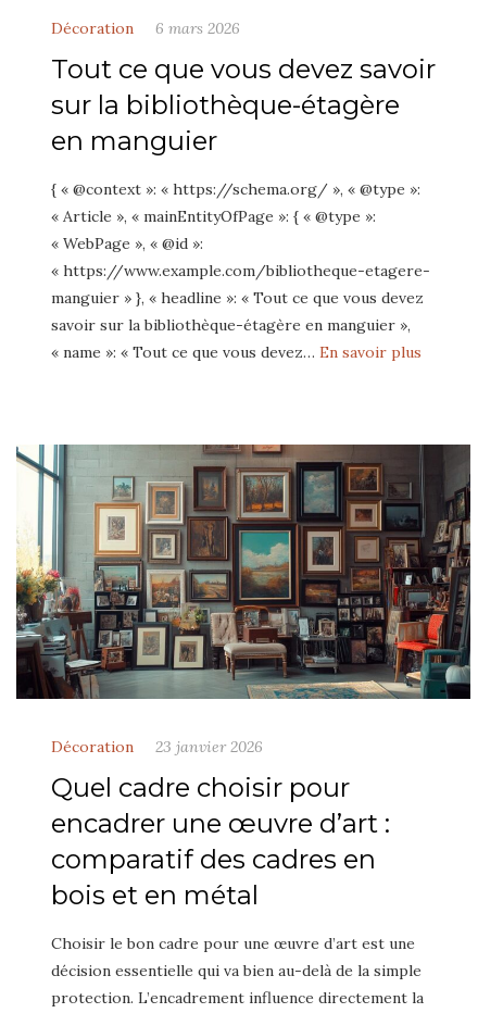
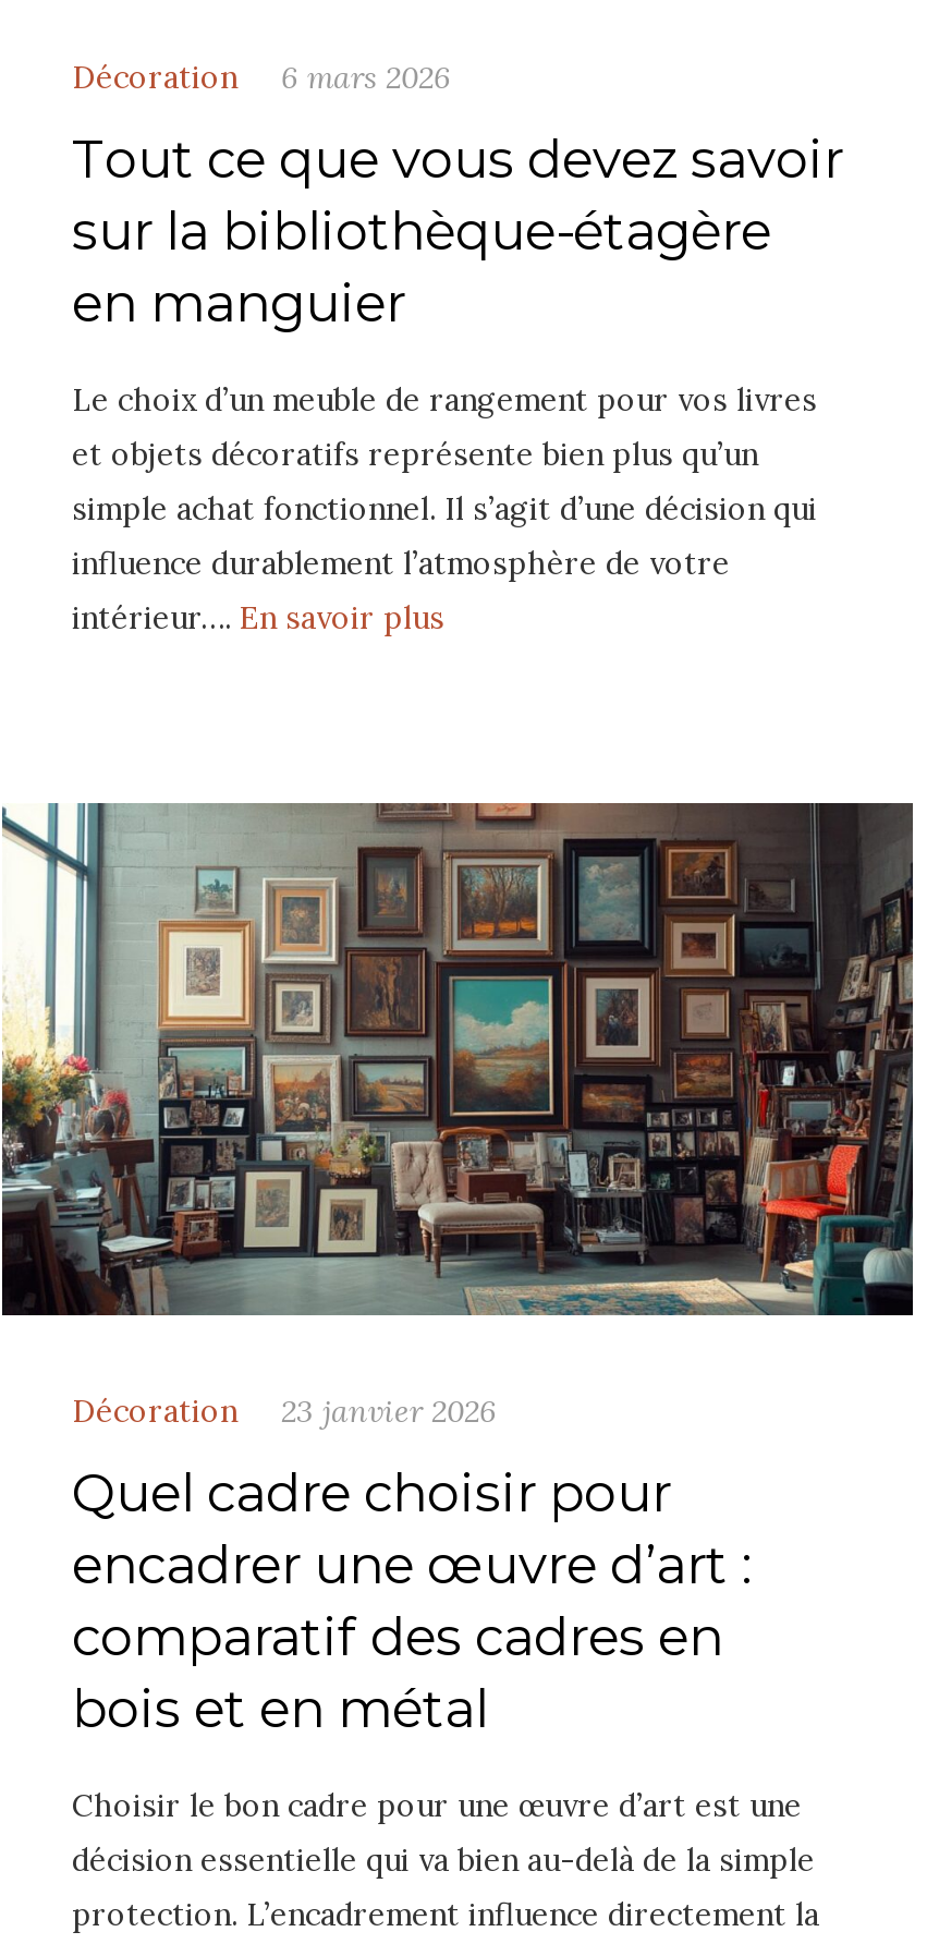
[51,180,430,362] { « @context »: « https://schema.org/ », « @type »: | « Article », « mainEntityOfPage »: { « @type »: | « WebPage », « @id »: | « https://www.example.com/bibliotheque-etagere- | manguier » }, « headline »: « Tout ce que vous devez | savoir sur la bibliothèque-étagère en manguier », | « name »: « Tout ce que vous devez… En savoir plus -> [72,381,817,638] Le choix d’un meuble de rangement pour vos livres | et objets décoratifs représente bien plus qu’un | simple achat fonctionnel. Il s’agit d’une décision qui | influence durablement l’atmosphère de votre | intérieur…. En savoir plus

